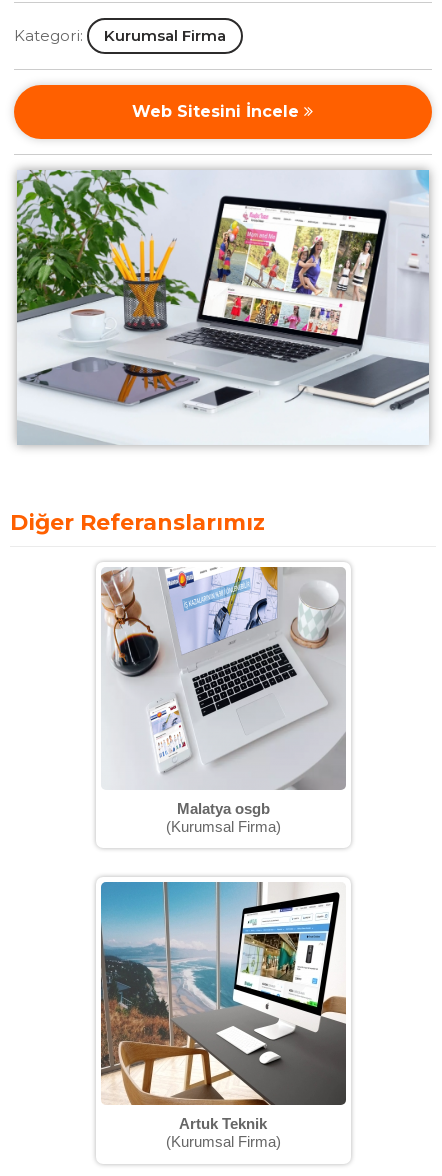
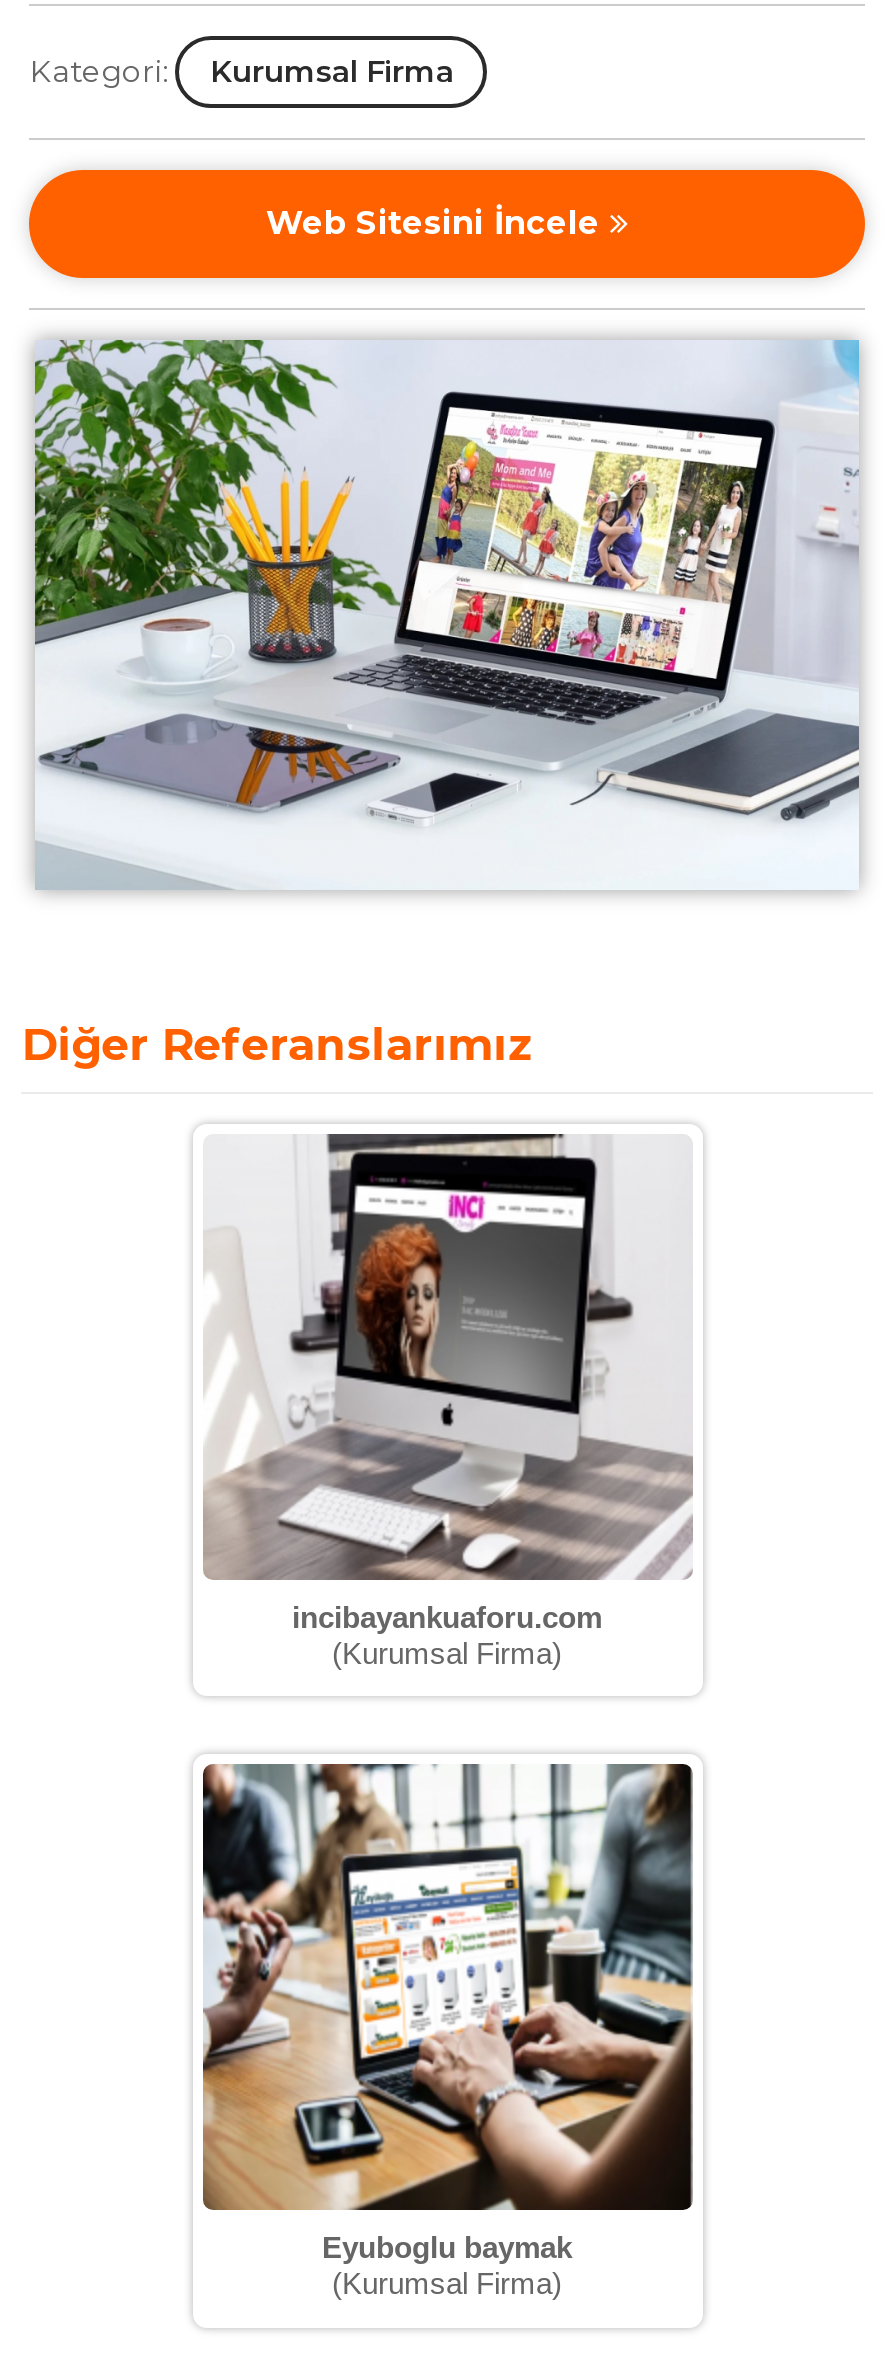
[100,566,346,817] [image] | Malatya osgb -> [203,1132,691,1633] [image] | incibayankuaforu.com
[100,881,346,1132] [image] | Artuk Teknik -> [201,1762,695,2265] [image] | Eyuboglu baymak

